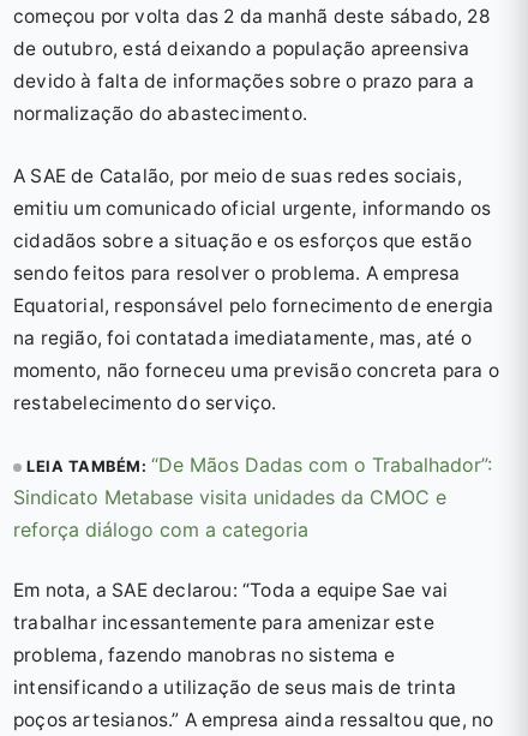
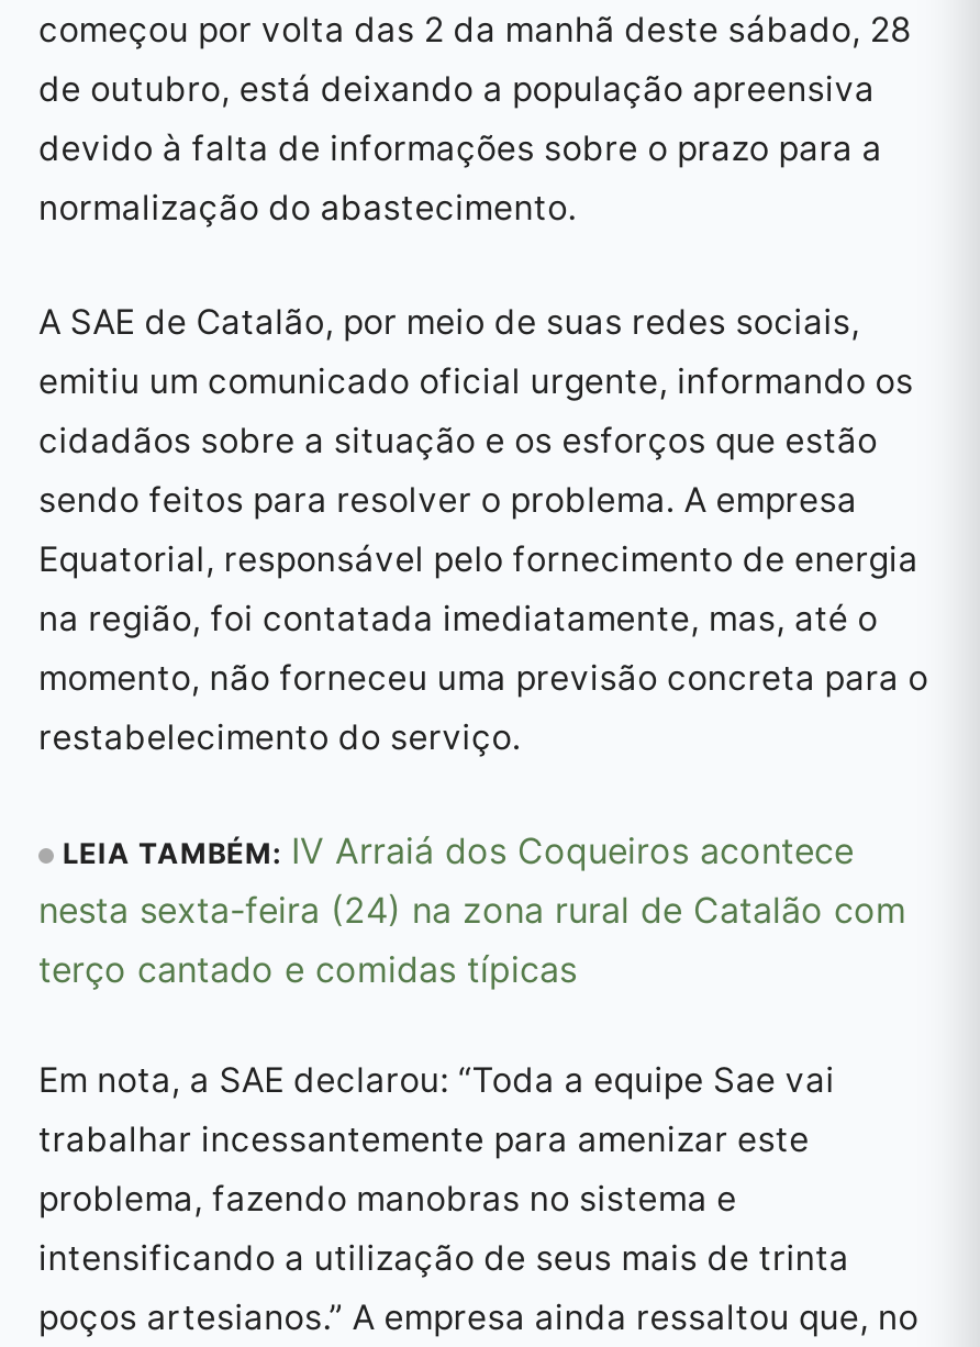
[13,453,492,541] LEIA TAMBÉM: “De Mãos Dadas com o Trabalhador”: | Sindicato Metabase visita unidades da CMOC e | reforça diálogo com a categoria -> [38,828,906,991] LEIA TAMBÉM: IV Arraiá dos Coqueiros acontece | nesta sexta-feira (24) na zona rural de Catalão com | terço cantado e comidas típicas

